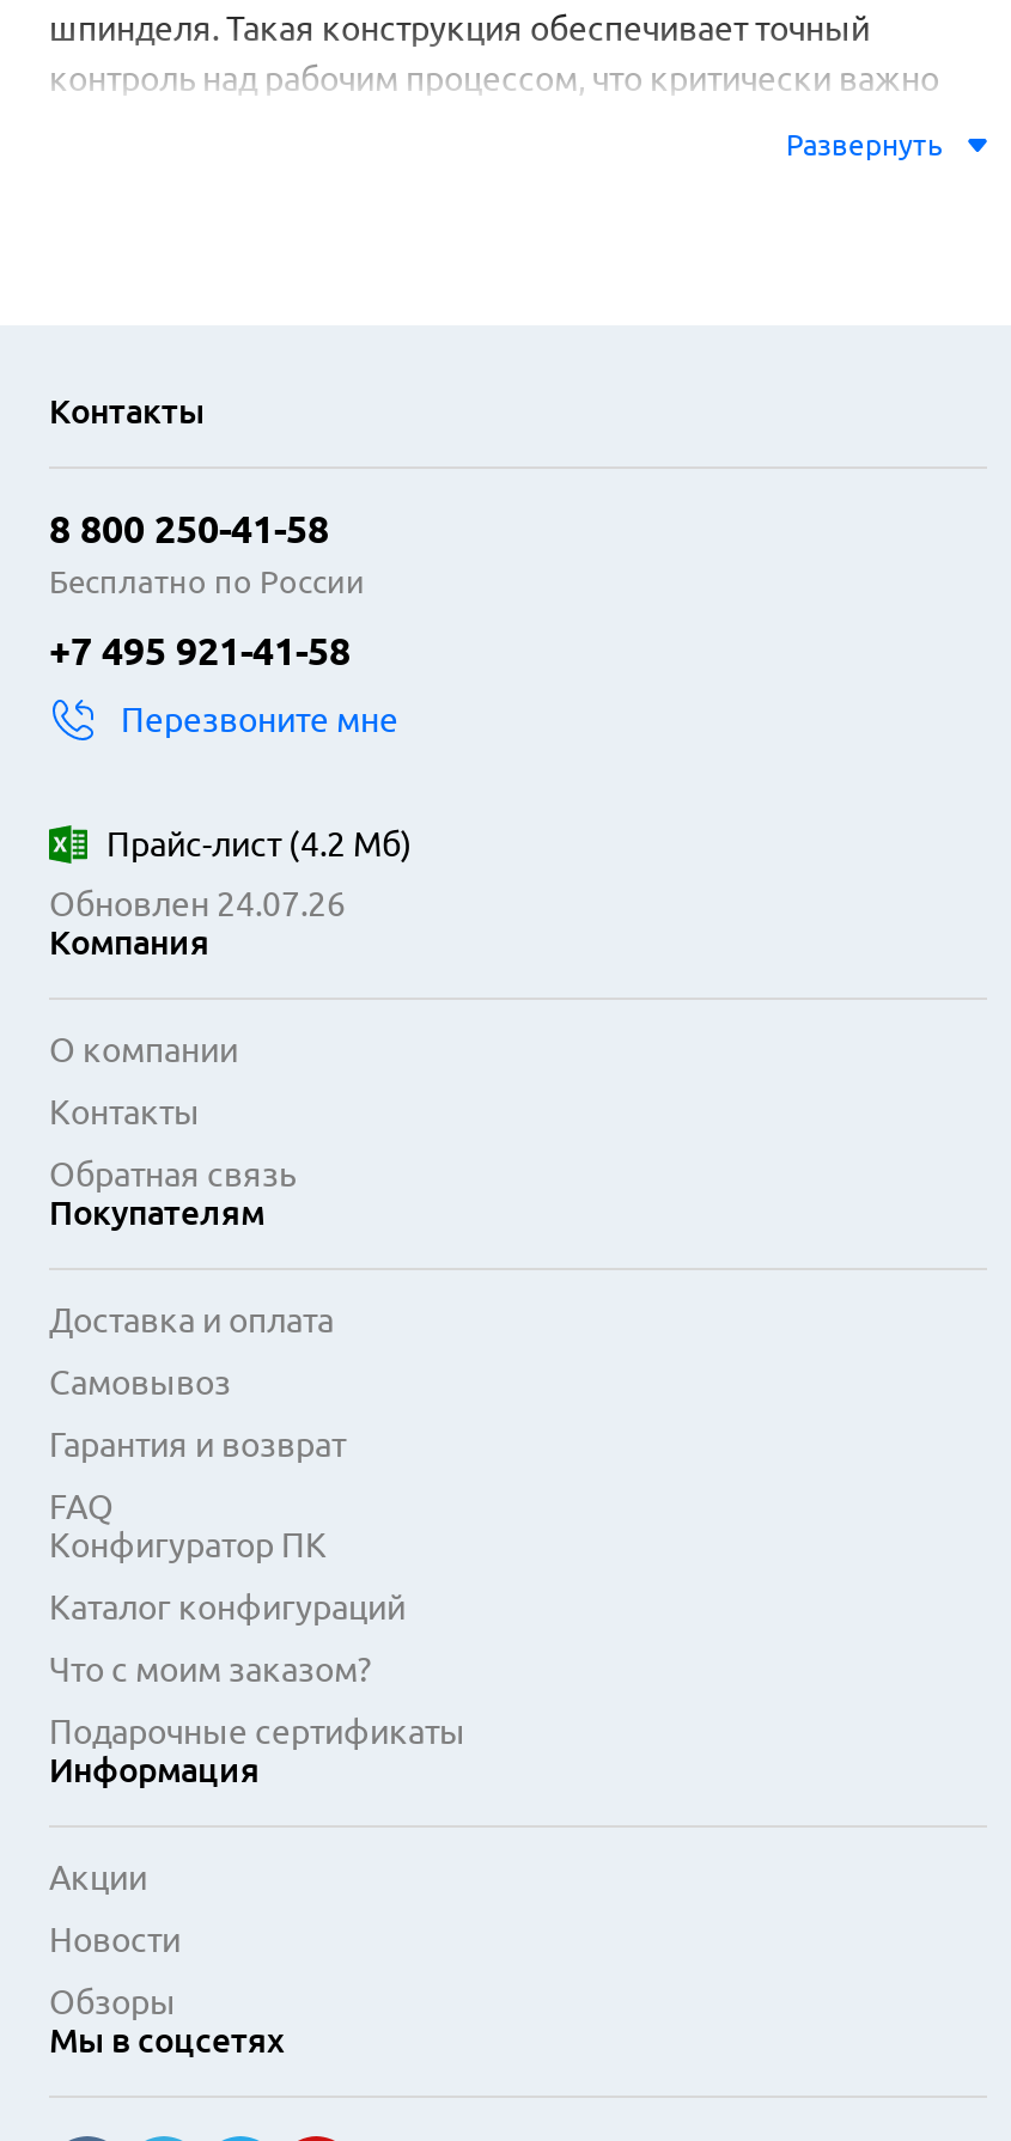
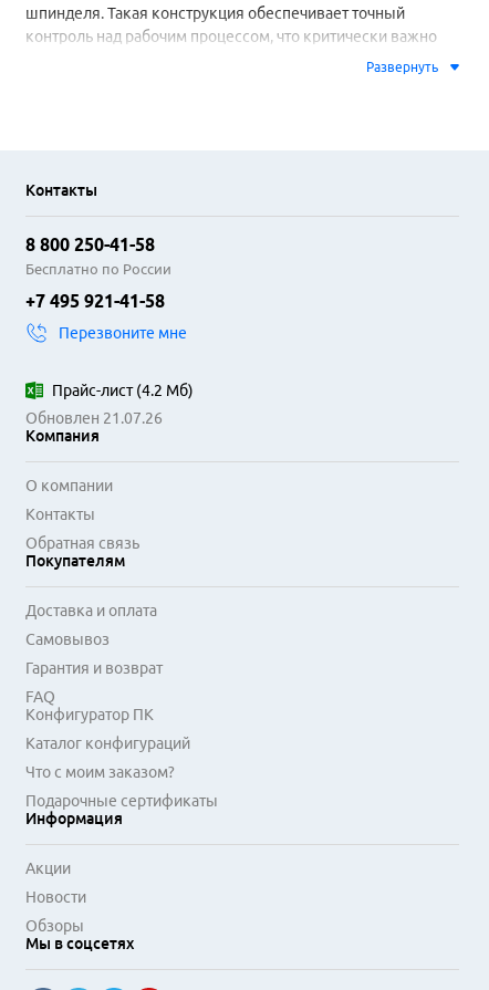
[49,885,346,924] Обновлен 24.07.26 -> [25,409,163,427] Обновлен 21.07.26

